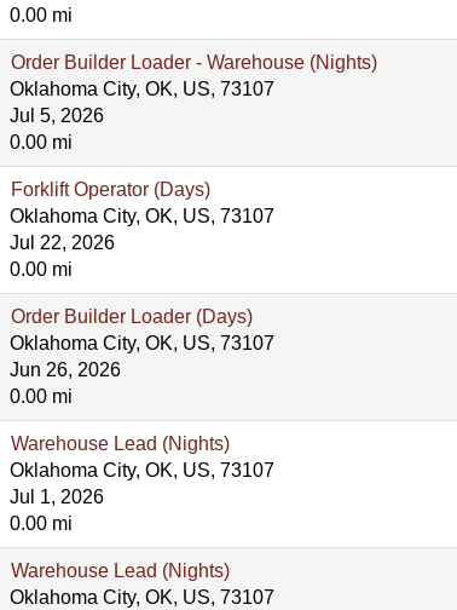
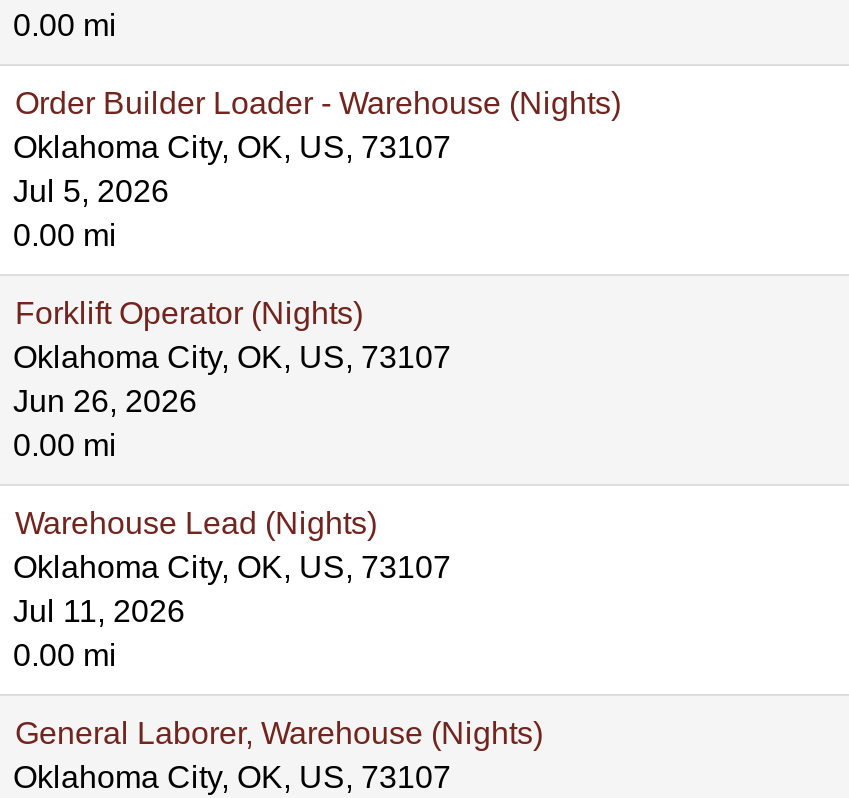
[10,179,274,326] Forklift Operator (Days) | Oklahoma City, OK, US, 73107 | Jul 22, 2026 | 0.00 mi | Order Builder Loader (Days) -> [15,295,363,329] Forklift Operator (Nights)
[10,486,104,507] Jul 1, 2026 -> [13,593,185,627] Jul 11, 2026
[11,560,230,580] Warehouse Lead (Nights) -> [15,715,543,749] General Laborer, Warehouse (Nights)

